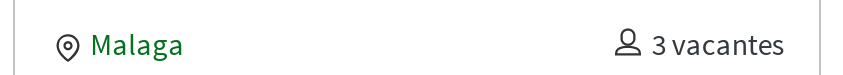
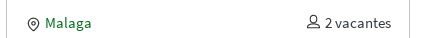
[652,25,784,63] 3 vacantes -> [325,13,391,32] 2 vacantes

